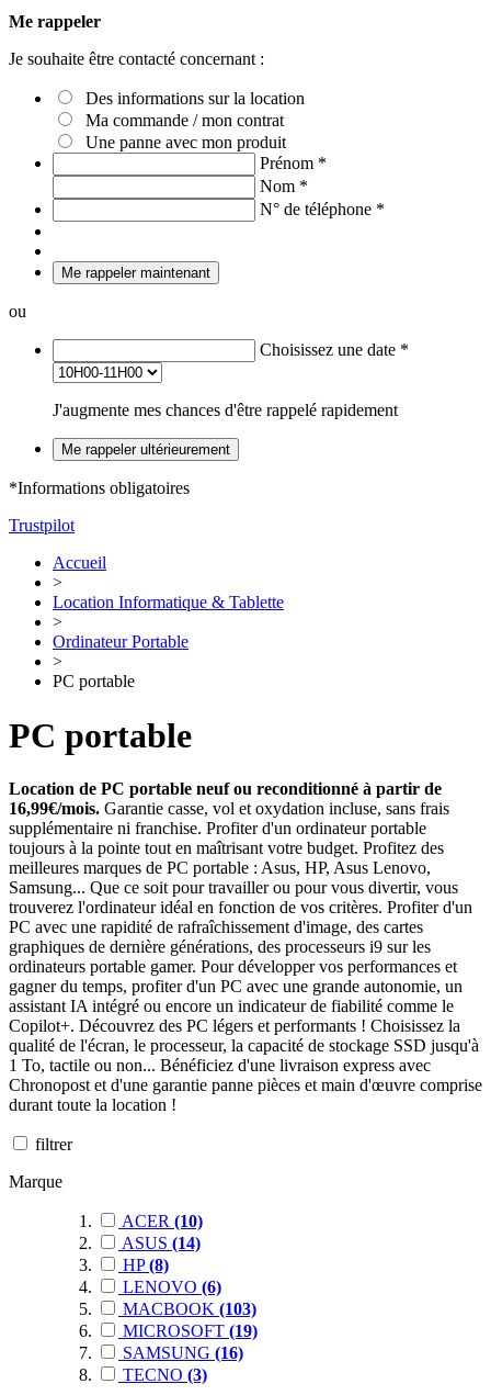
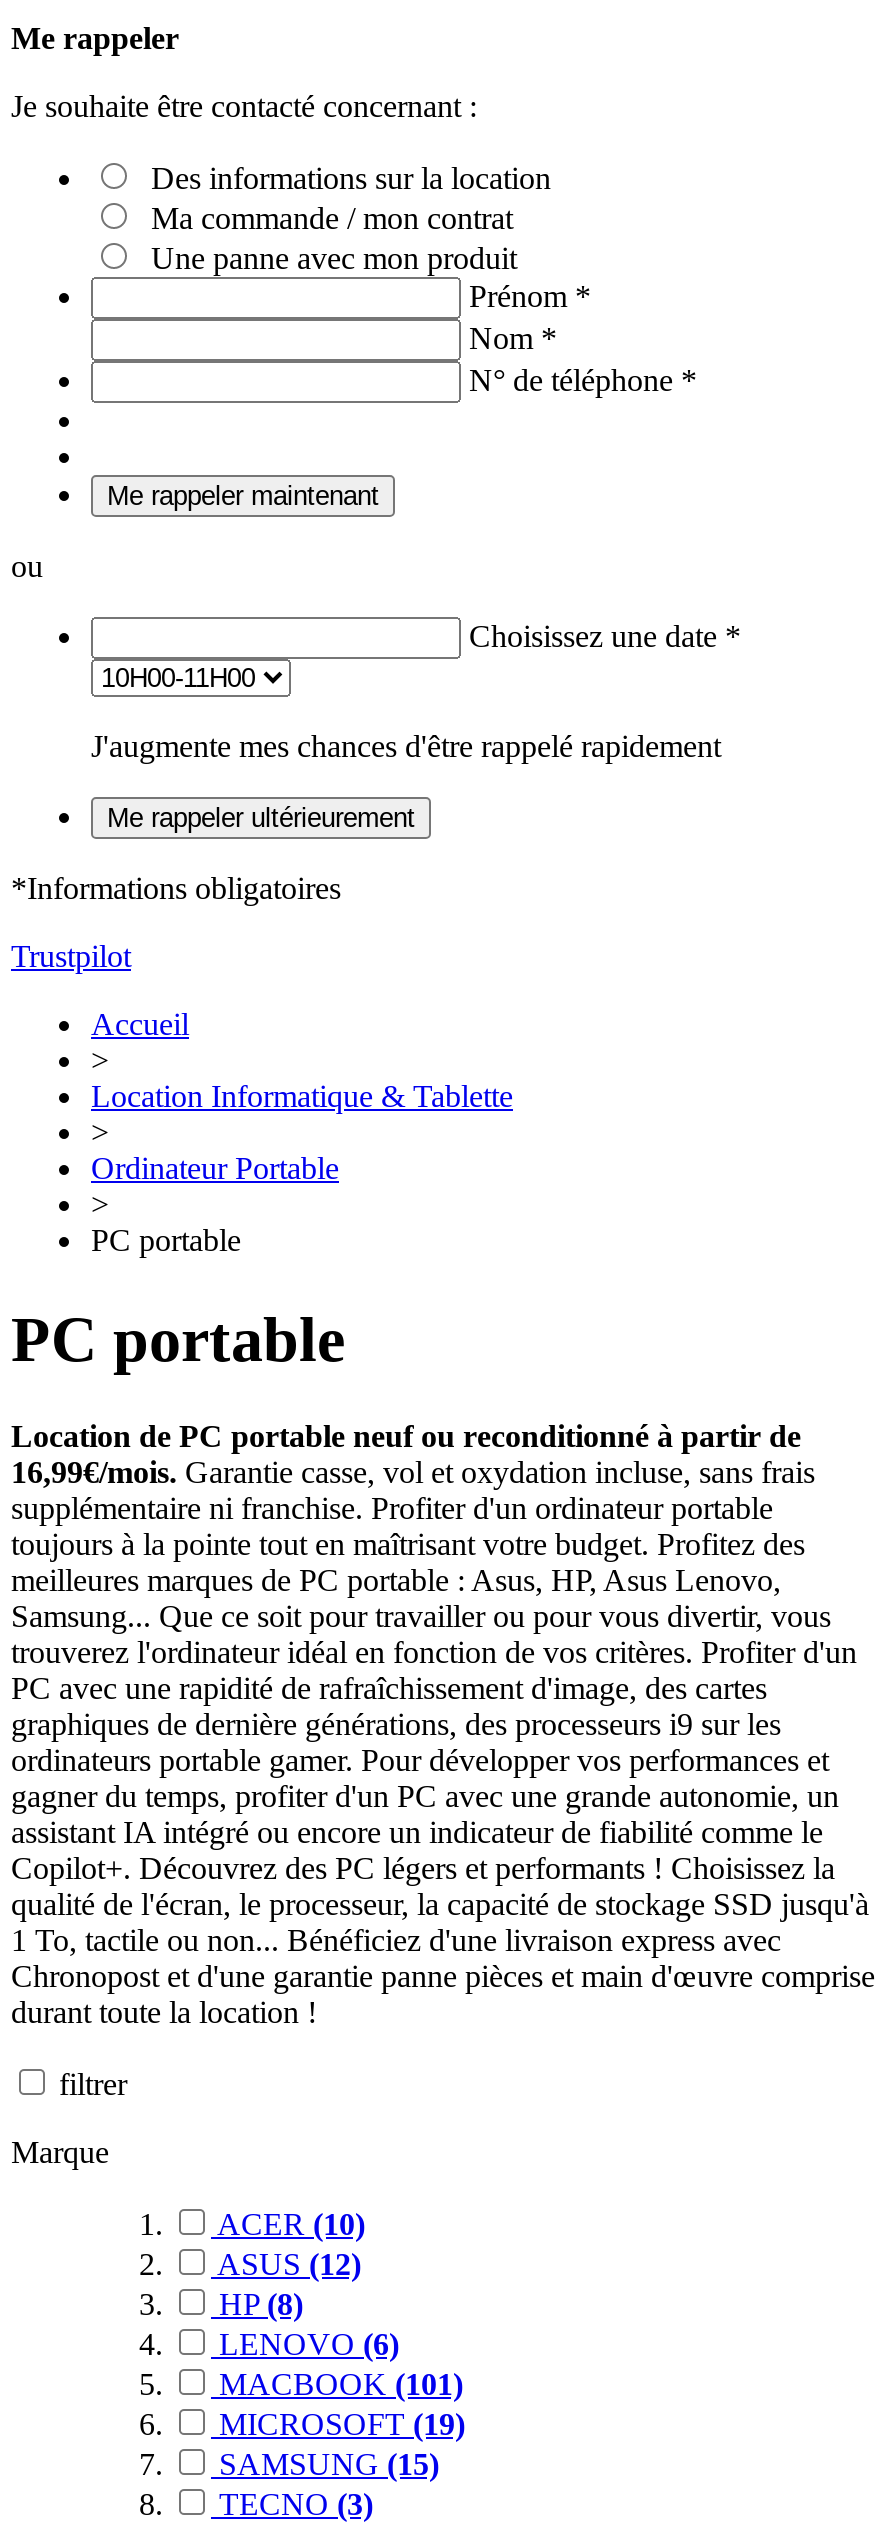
[118,1234,201,1252] ASUS (14) -> [211,2247,361,2281] ASUS (12)
[118,1300,256,1318] MACBOOK (103) -> [211,2367,463,2401] MACBOOK (101)
[118,1344,243,1362] SAMSUNG (16) -> [211,2447,439,2481] SAMSUNG (15)

